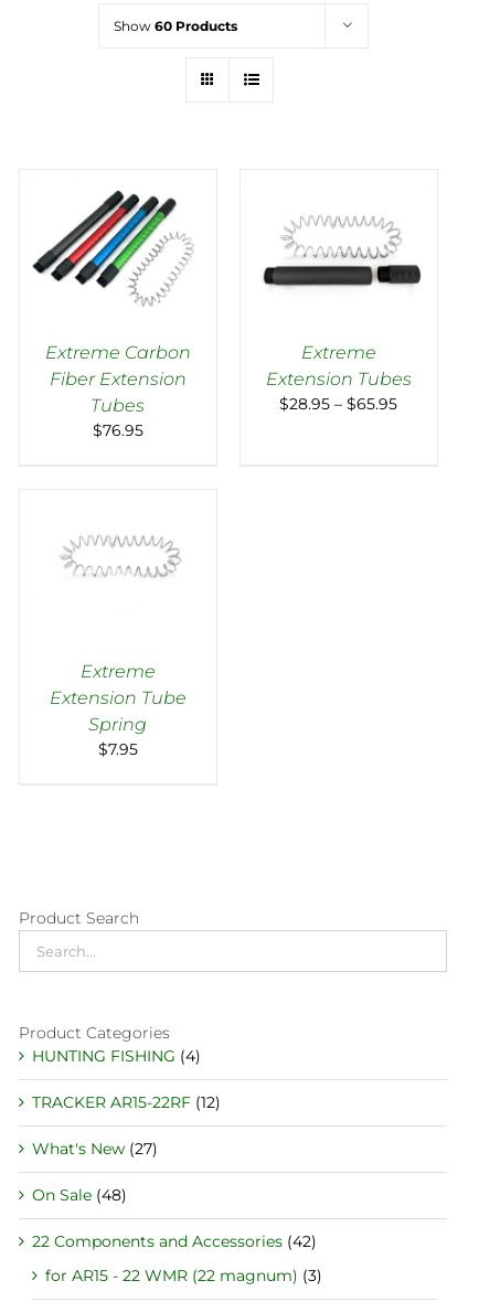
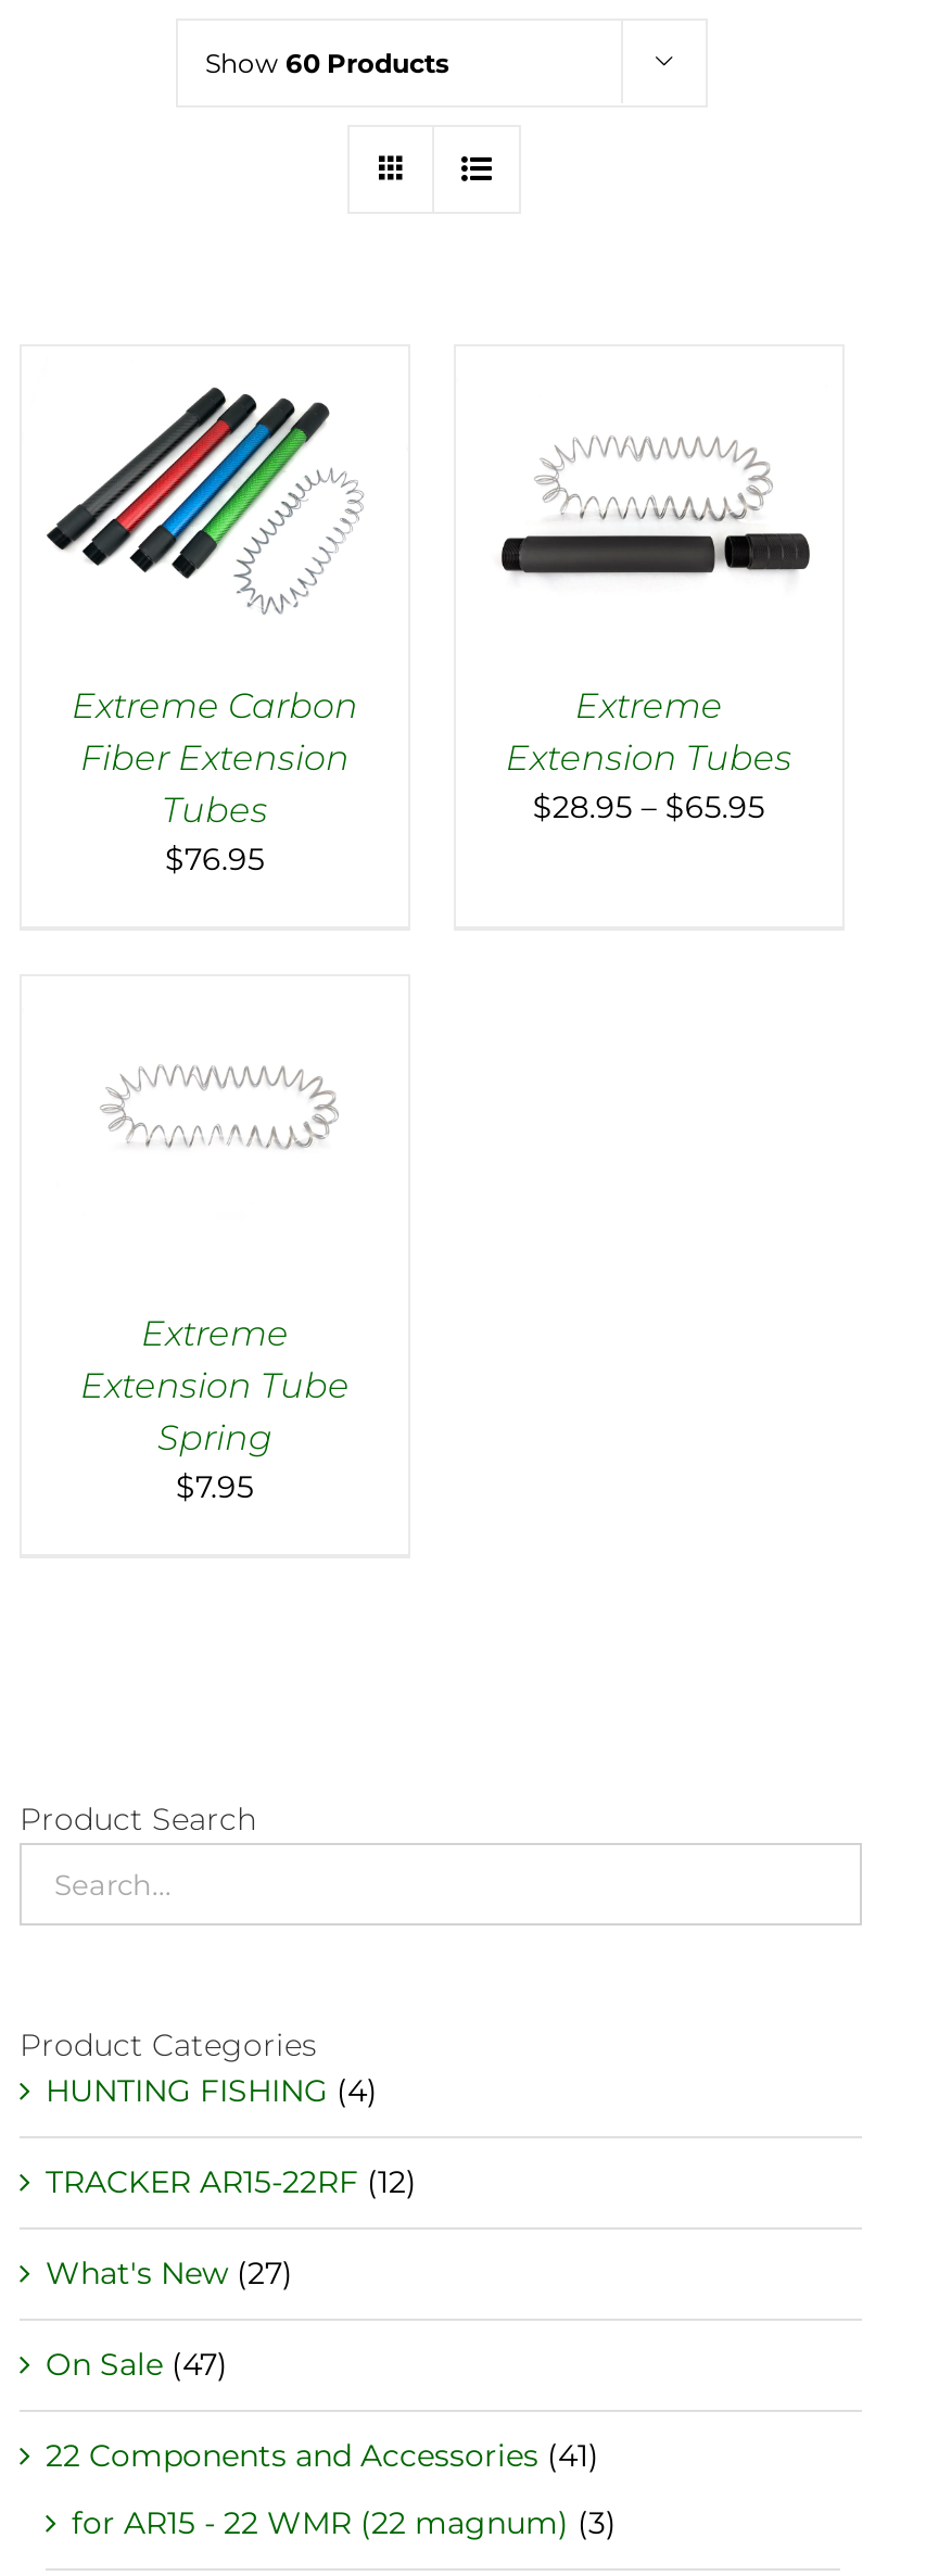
[32,1185,127,1205] On Sale (48) -> [46,2345,228,2384] On Sale (47)
[32,1232,317,1252] 22 Components and Accessories (42) -> [46,2436,599,2475] 22 Components and Accessories (41)

